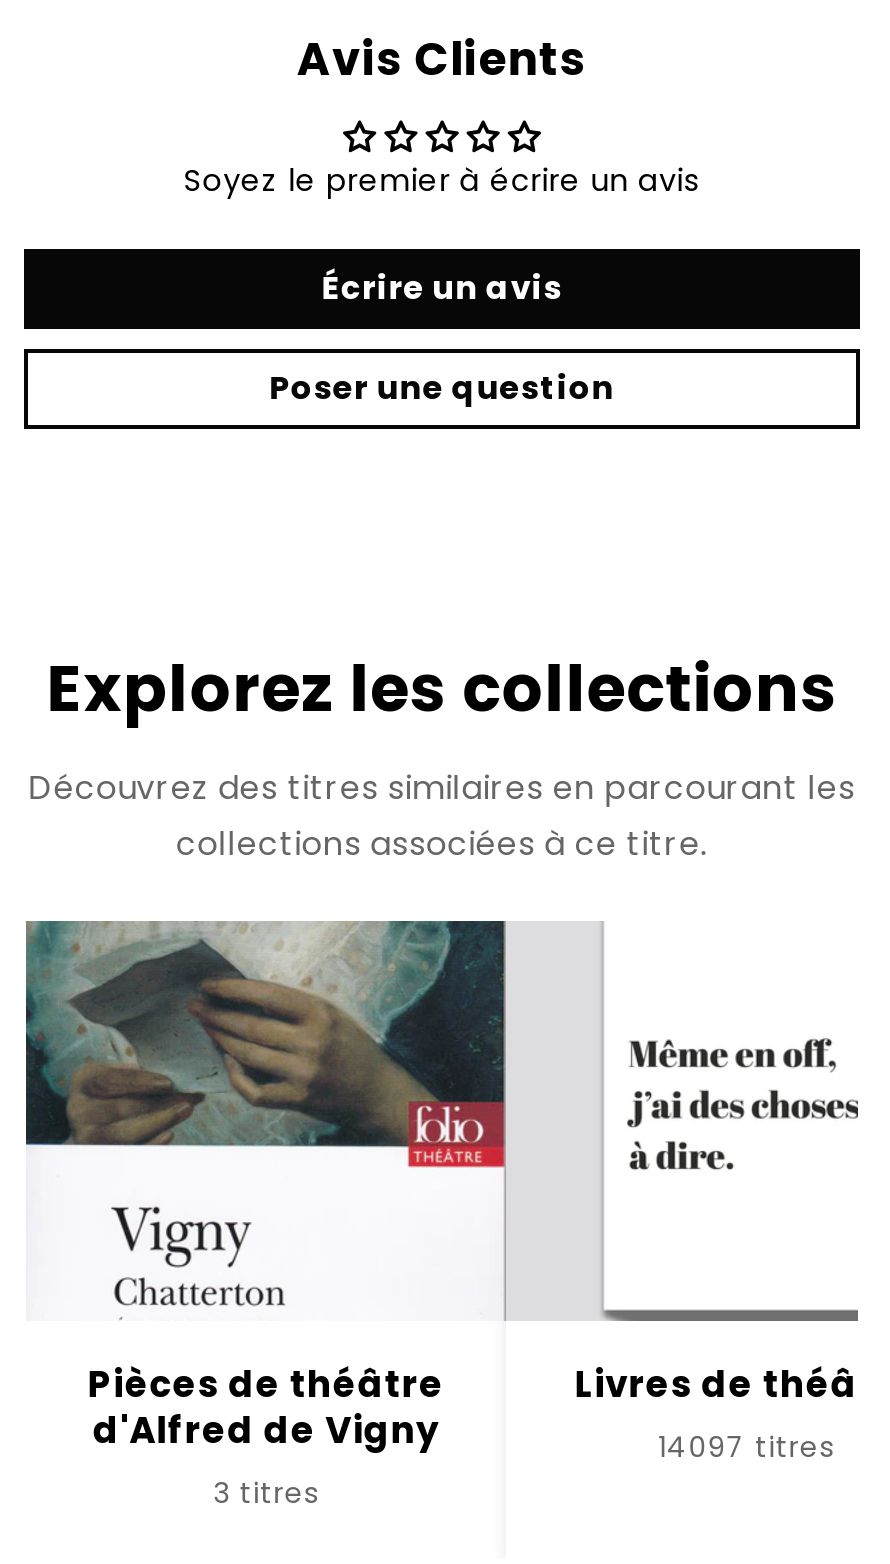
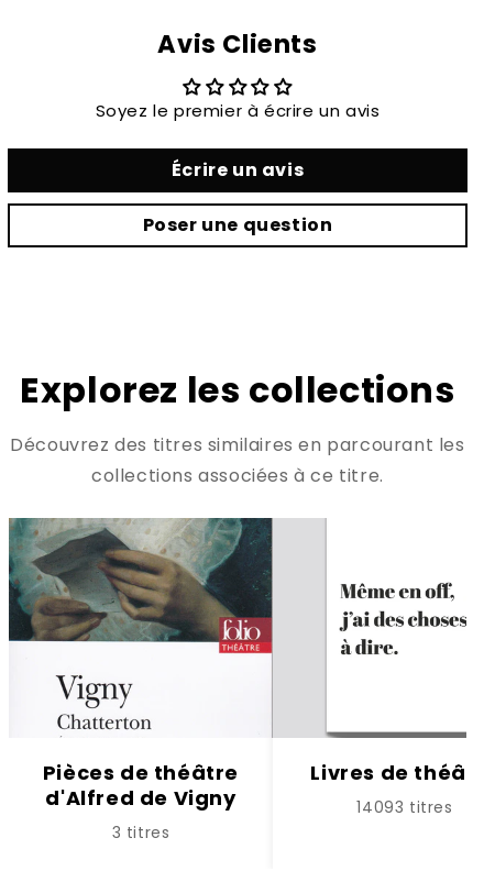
[658,1427,834,1467] 14097 titres -> [357,796,453,818] 14093 titres

